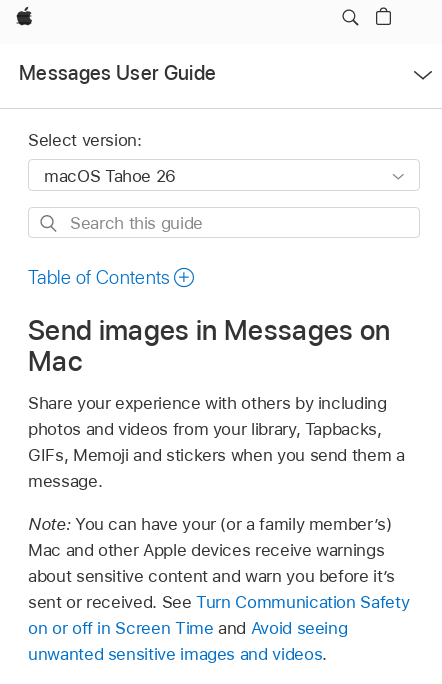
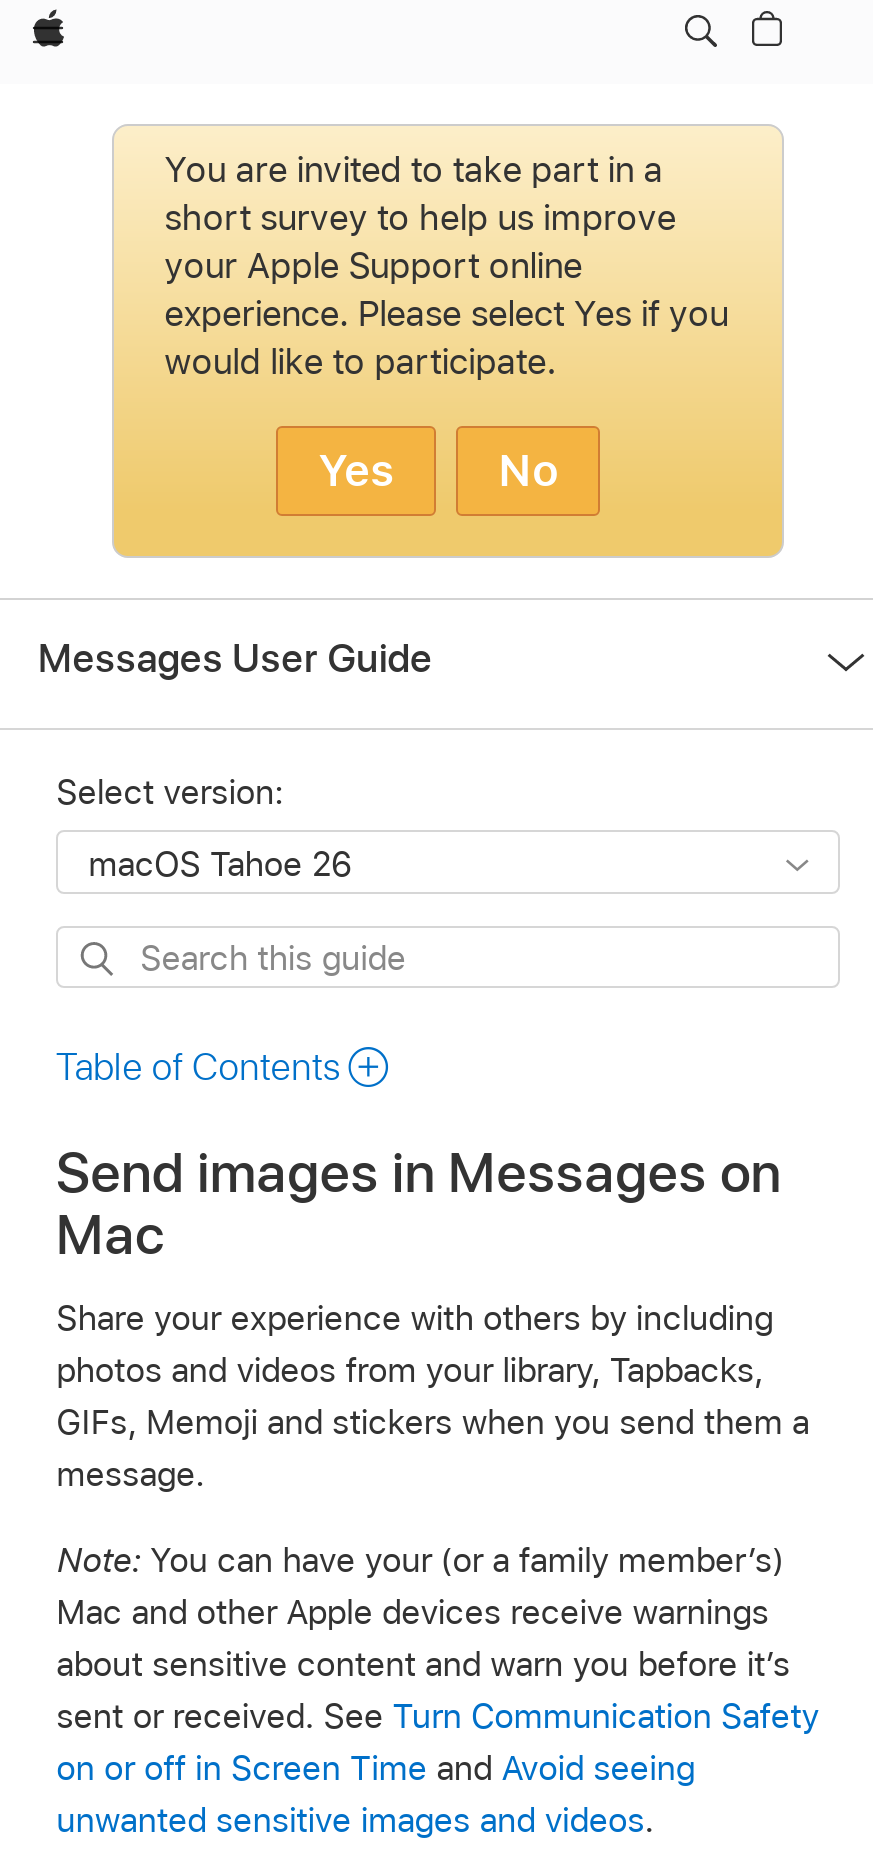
none -> [112,124,784,558] [image] | You are invited to take part in a | short survey to help us improve | your Apple Support online | experience. Please select Yes if you | would like to participate. | Yes | No

